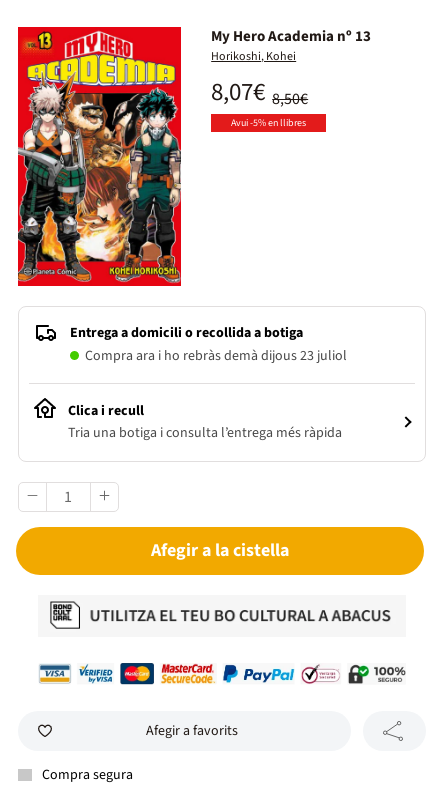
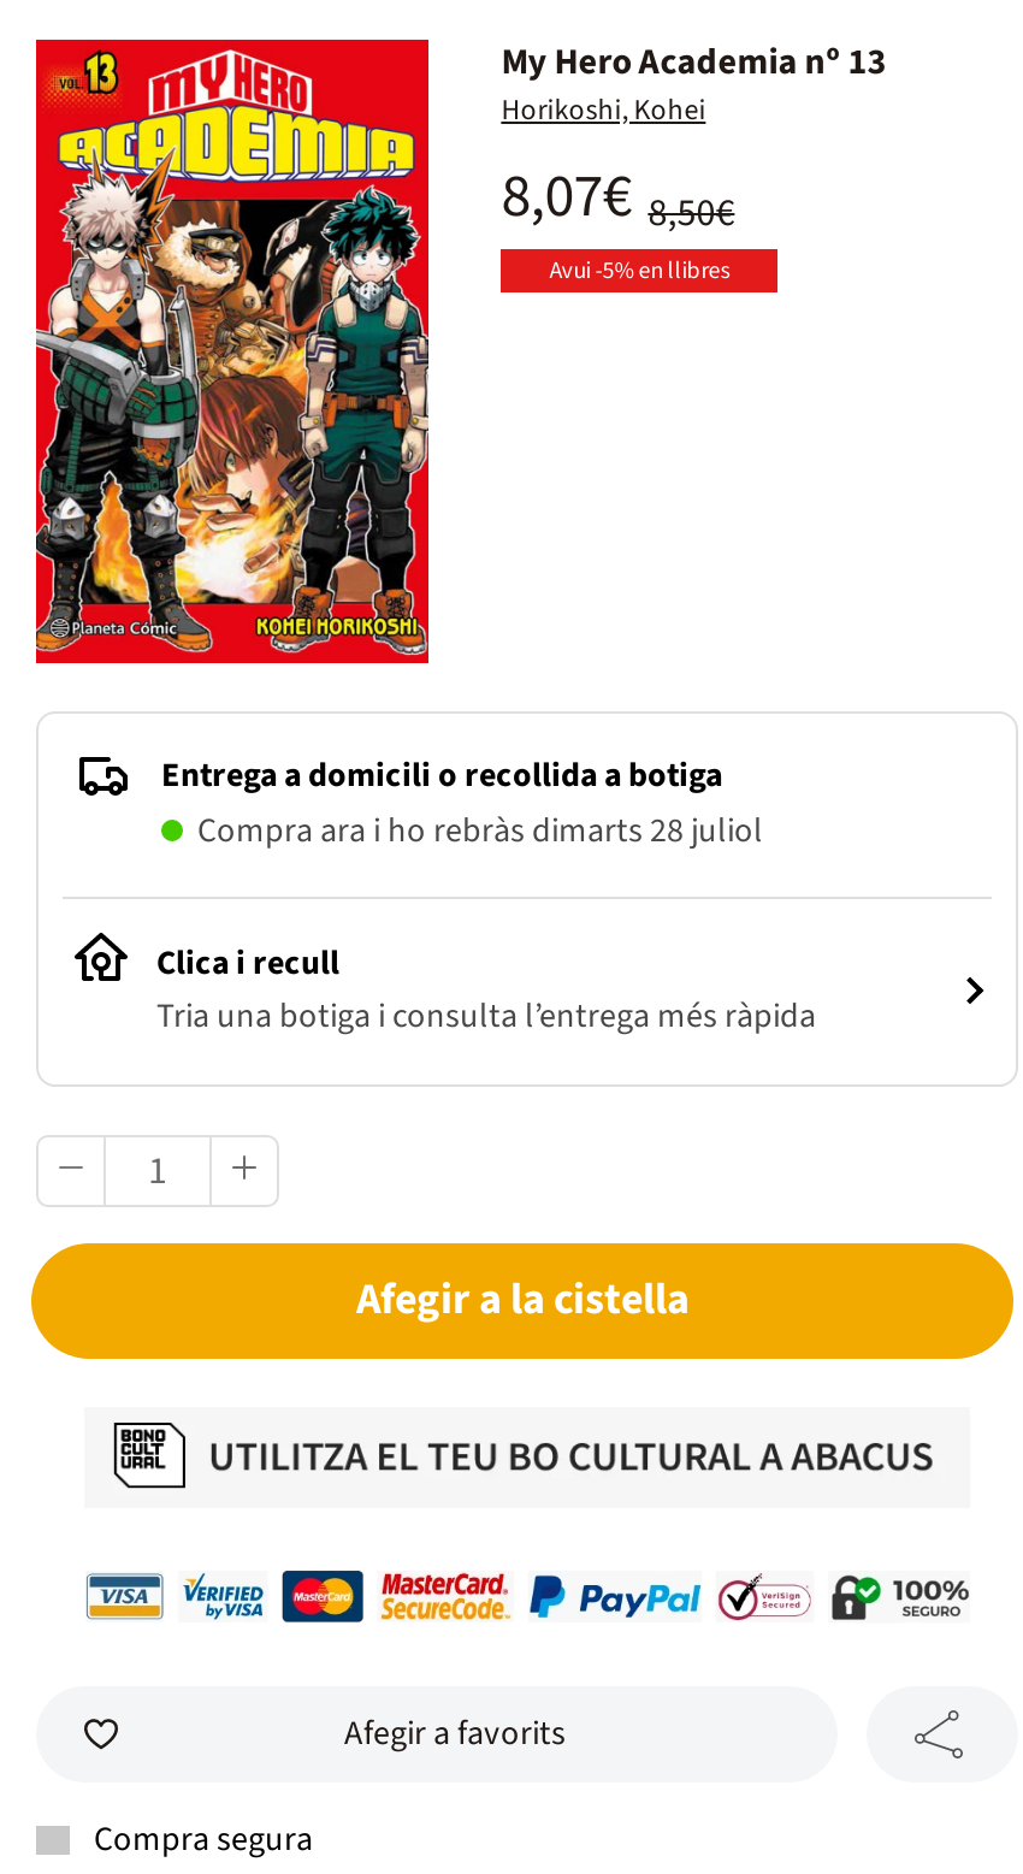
[85,346,347,366] Compra ara i ho rebràs demà dijous 23 juliol -> [197,807,763,855] Compra ara i ho rebràs dimarts 28 juliol

